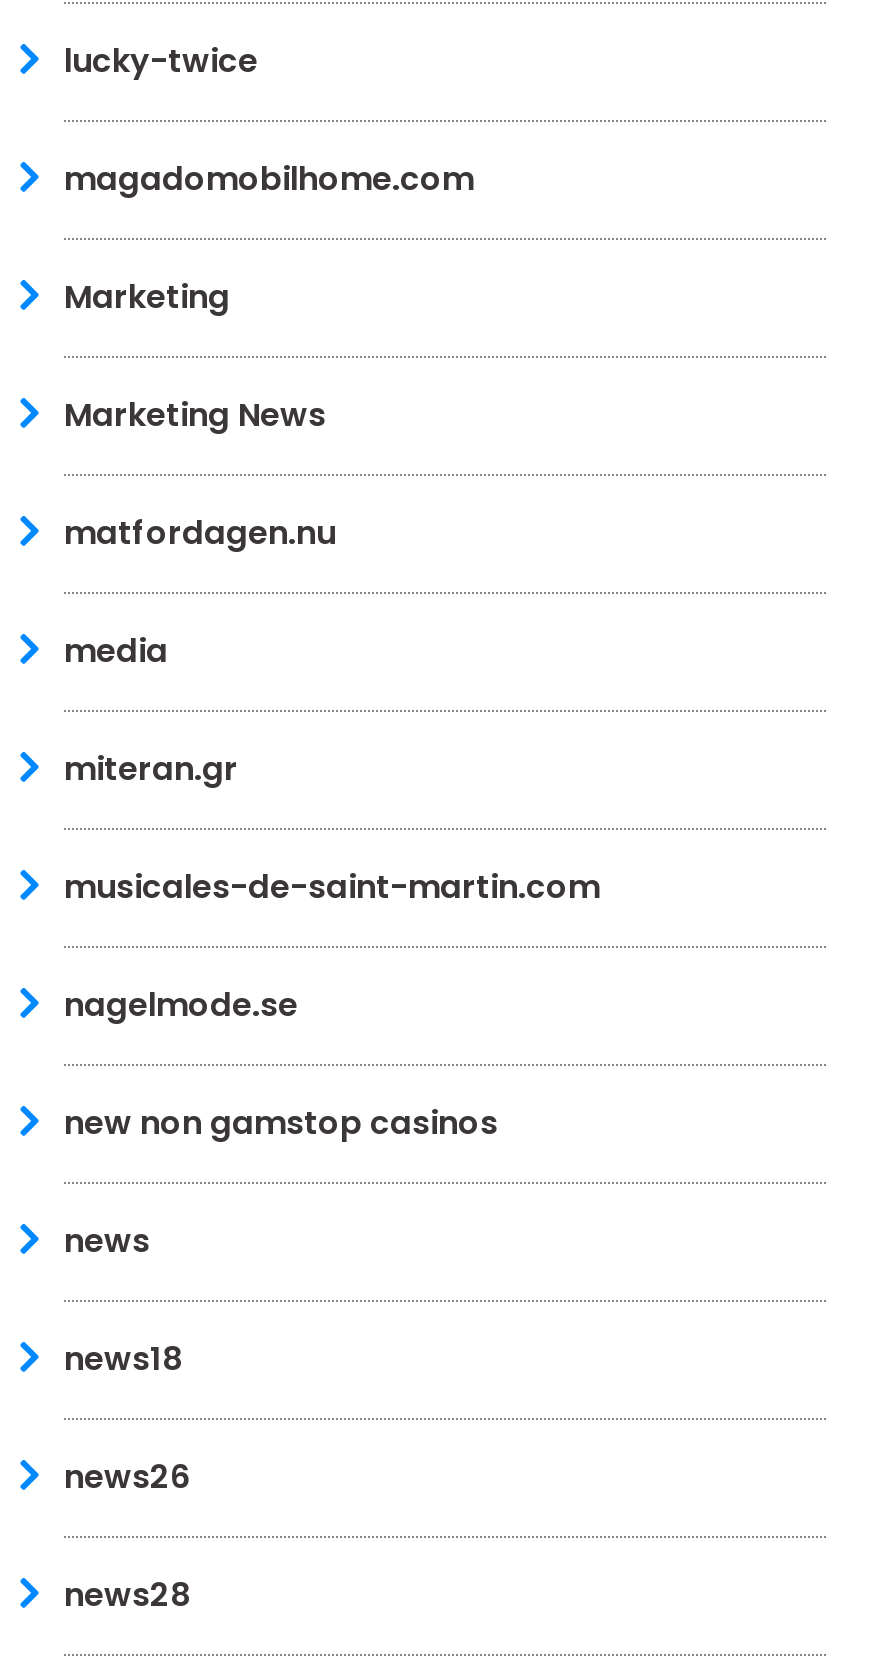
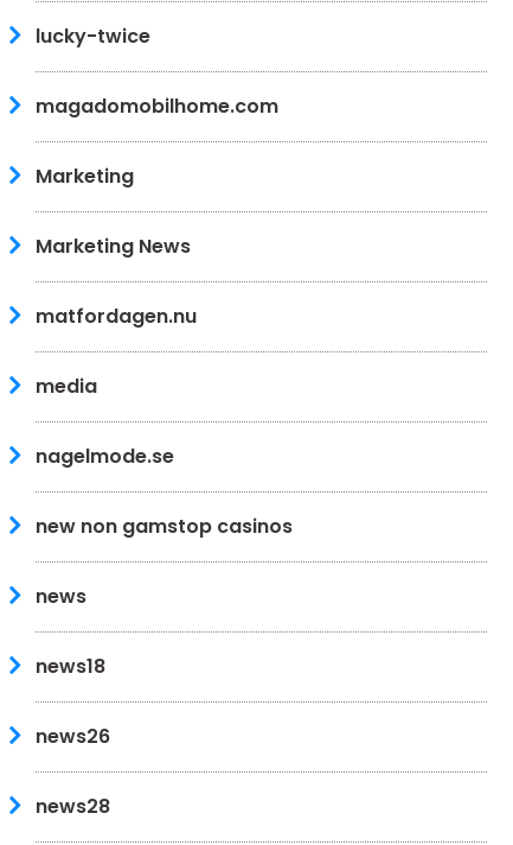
[64,746,600,910] miteran.gr | musicales-de-saint-martin.com -> none

